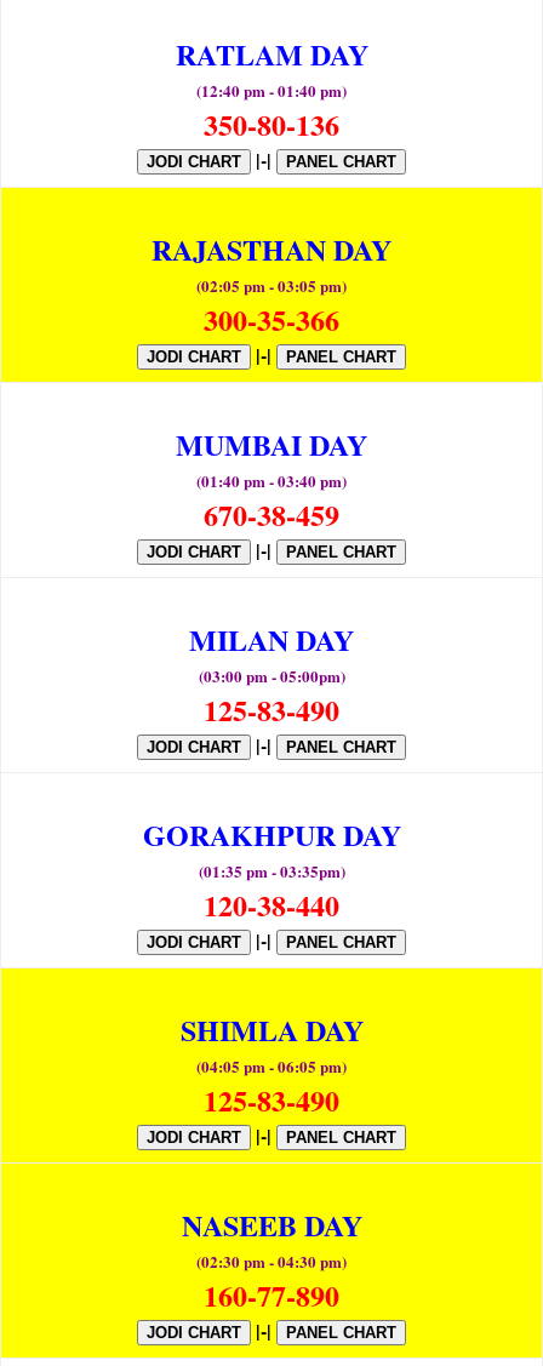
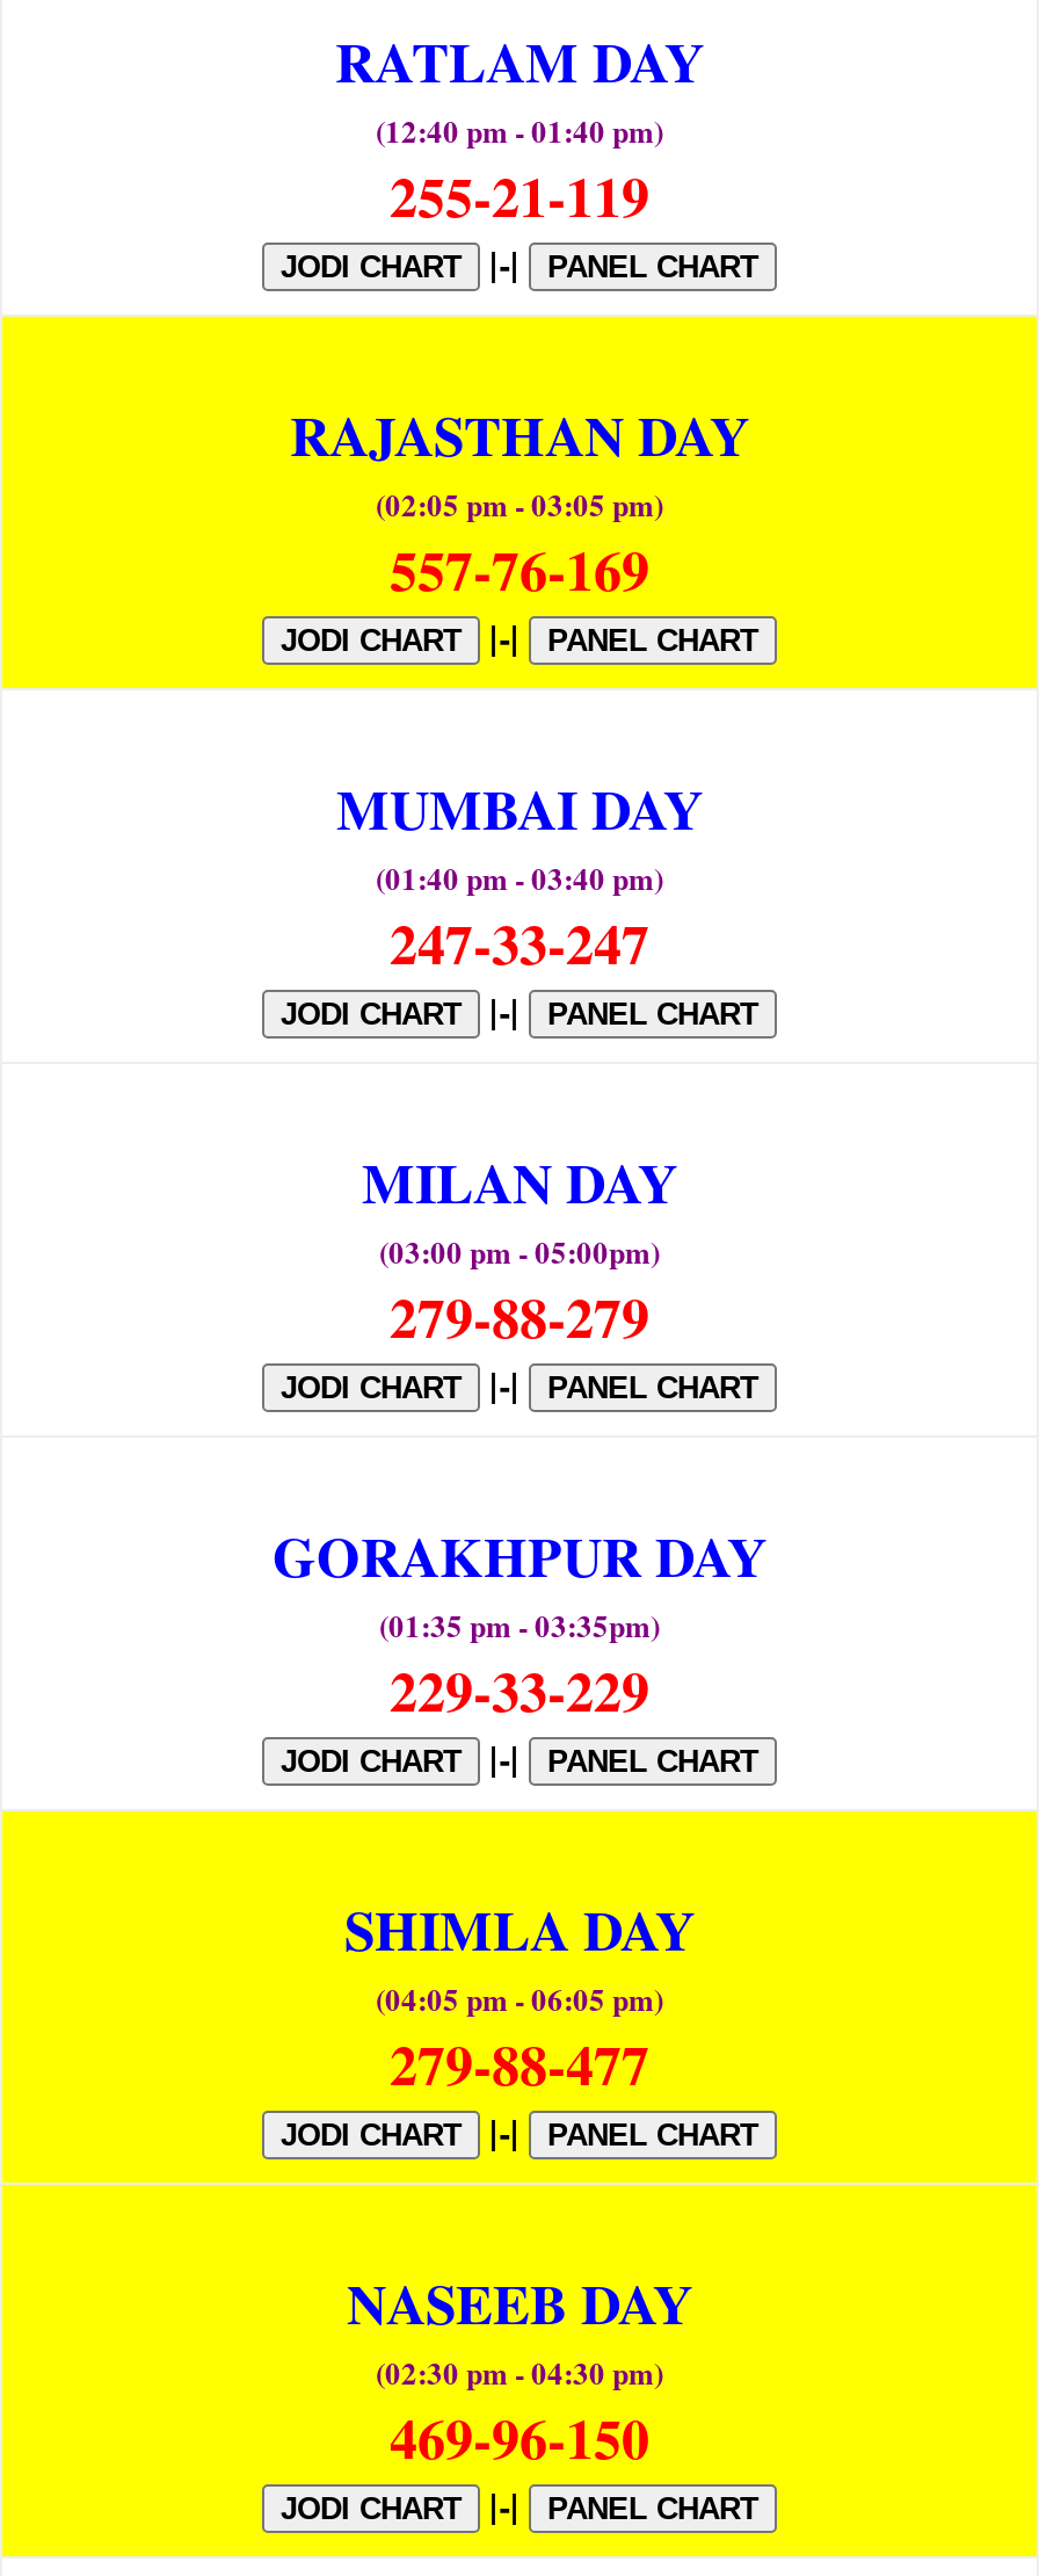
[204,103,339,146] 350-80-136 -> [390,155,649,236] 255-21-119
[204,298,339,341] 300-35-366 -> [390,528,649,610] 557-76-169
[204,494,339,536] 670-38-459 -> [390,902,649,983] 247-33-247
[204,689,339,731] 125-83-490 -> [390,1276,649,1357] 279-88-279
[204,884,339,926] 120-38-440 -> [390,1649,649,1731] 229-33-229
[204,1079,339,1121] 125-83-490 -> [390,2023,649,2104] 279-88-477
[204,1274,339,1317] 160-77-890 -> [390,2397,649,2478] 469-96-150

